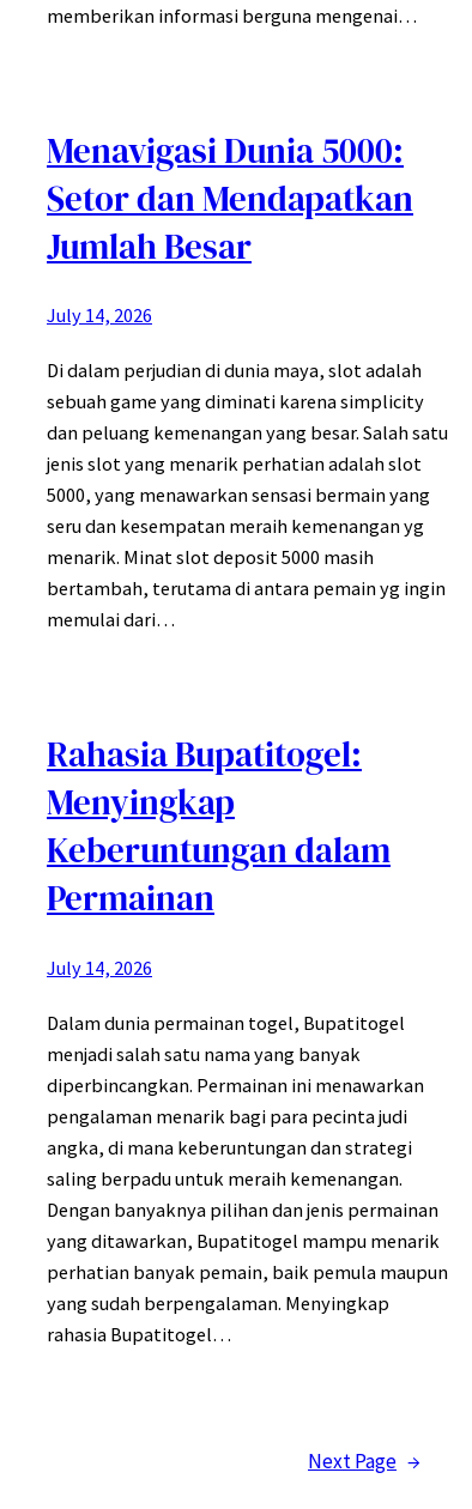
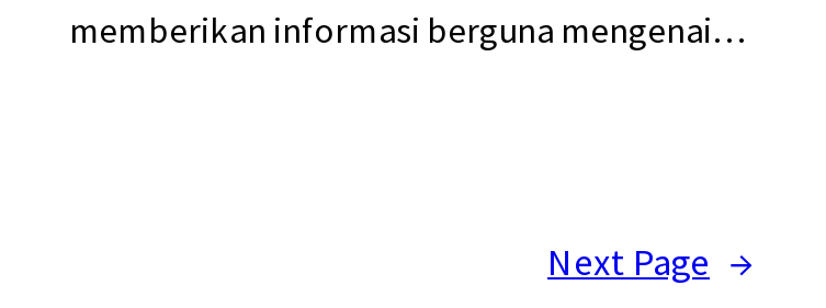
[47,127,448,1346] Menavigasi Dunia 5000: | Setor dan Mendapatkan | Jumlah Besar | July 14, 2026 | Di dalam perjudian di dunia maya, slot adalah | sebuah game yang diminati karena simplicity | dan peluang kemenangan yang besar. Salah satu | jenis slot yang menarik perhatian adalah slot | 5000, yang menawarkan sensasi bermain yang | seru dan kesempatan meraih kemenangan yg | menarik. Minat slot deposit 5000 masih | bertambah, terutama di antara pemain yg ingin | memulai dari… | Rahasia Bupatitogel: | Menyingkap | Keberuntungan dalam | Permainan | July 14, 2026 | Dalam dunia permainan togel, Bupatitogel | menjadi salah satu nama yang banyak | diperbincangkan. Permainan ini menawarkan | pengalaman menarik bagi para pecinta judi | angka, di mana keberuntungan dan strategi | saling berpadu untuk meraih kemenangan. | Dengan banyaknya pilihan dan jenis permainan | yang ditawarkan, Bupatitogel mampu menarik | perhatian banyak pemain, baik pemula maupun | yang sudah berpengalaman. Menyingkap | rahasia Bupatitogel… -> none

